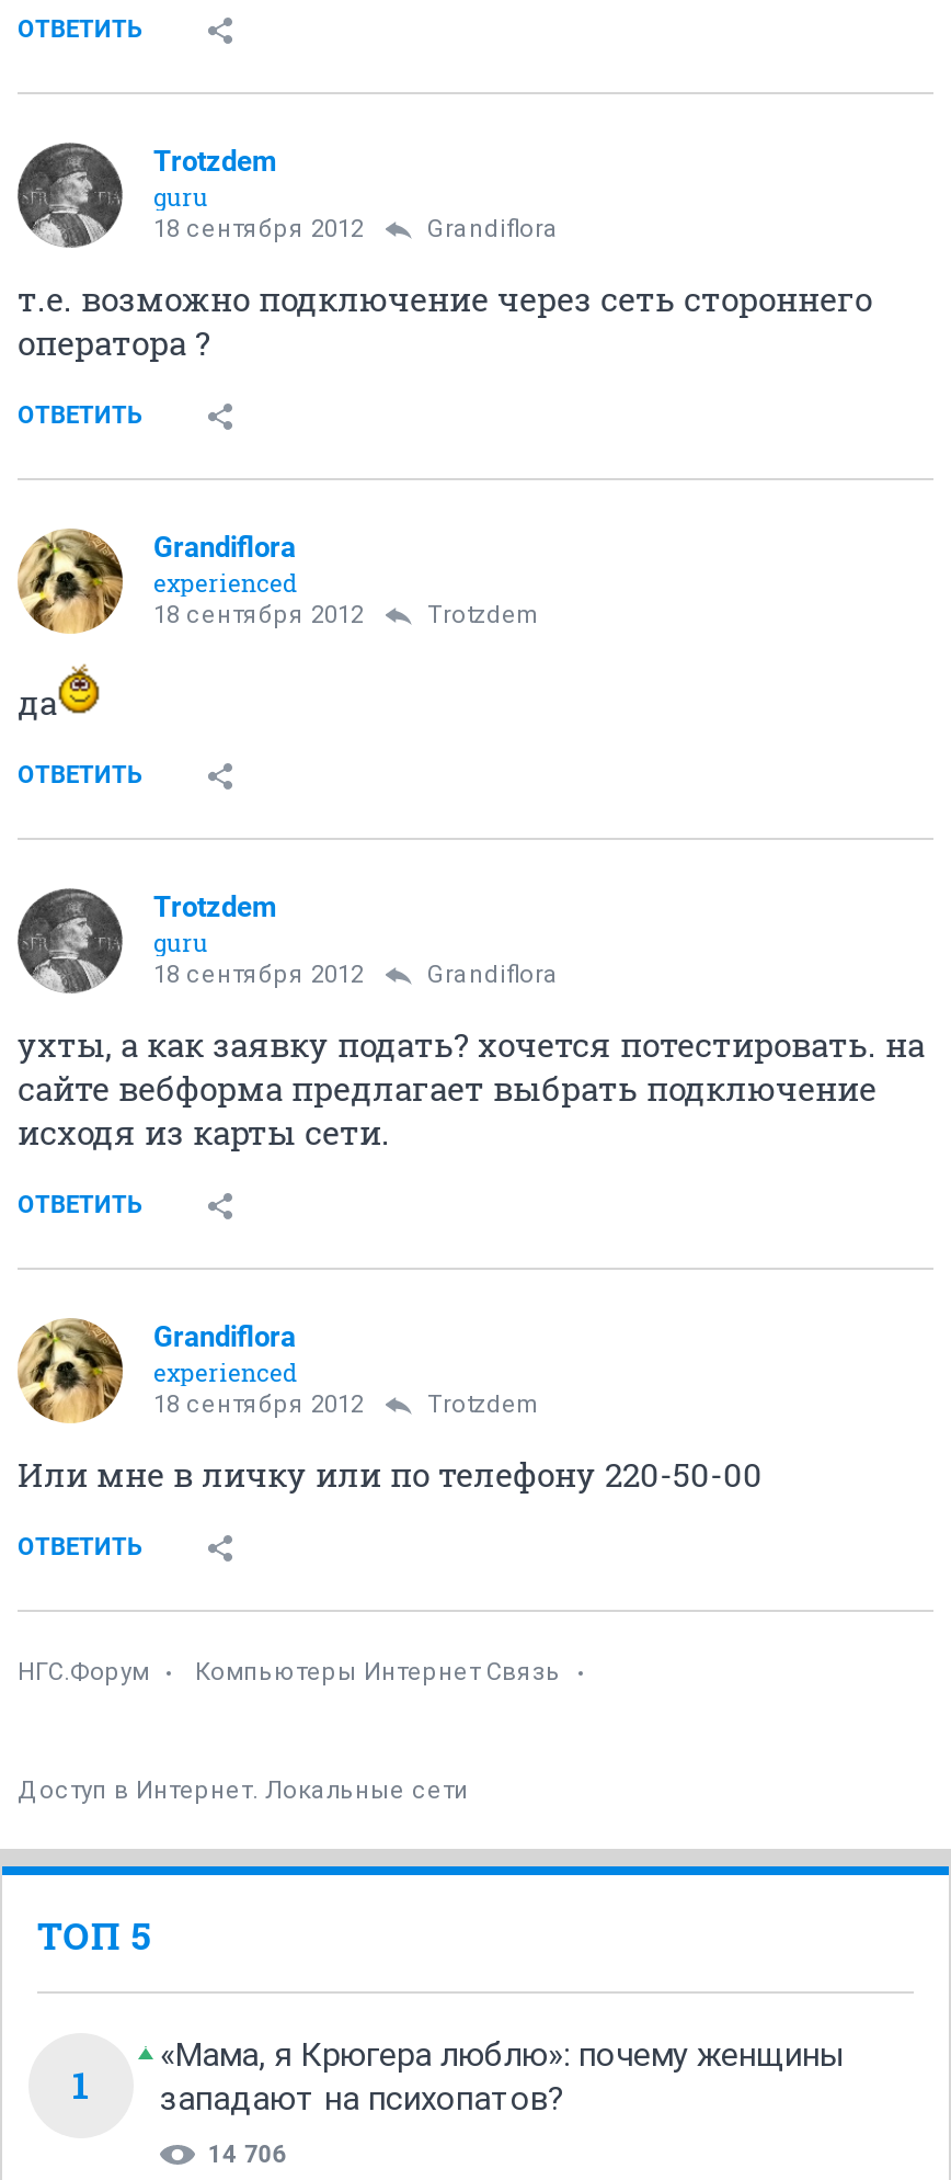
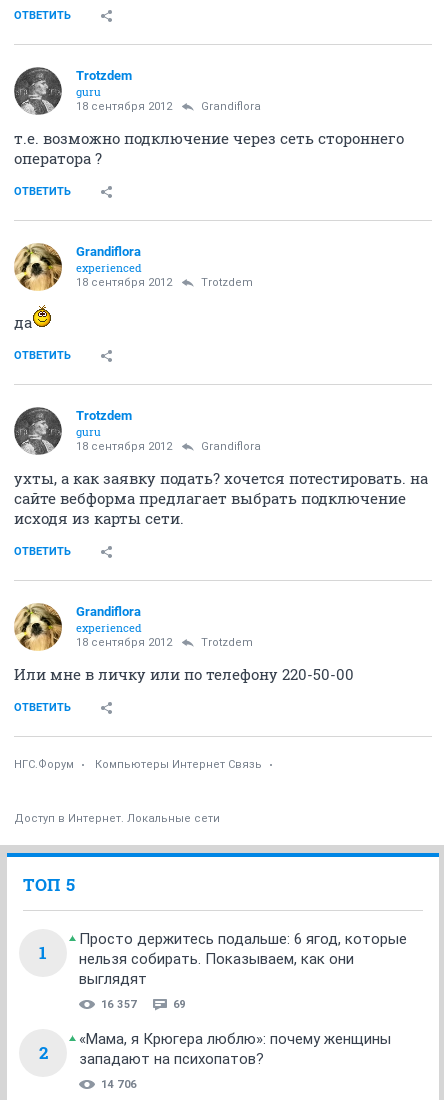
none -> [38,930,407,1064] Просто держитесь подальше: 6 ягод, которые | нельзя собирать. Показываем, как они | выглядят | 16 357 | 69 | 2

